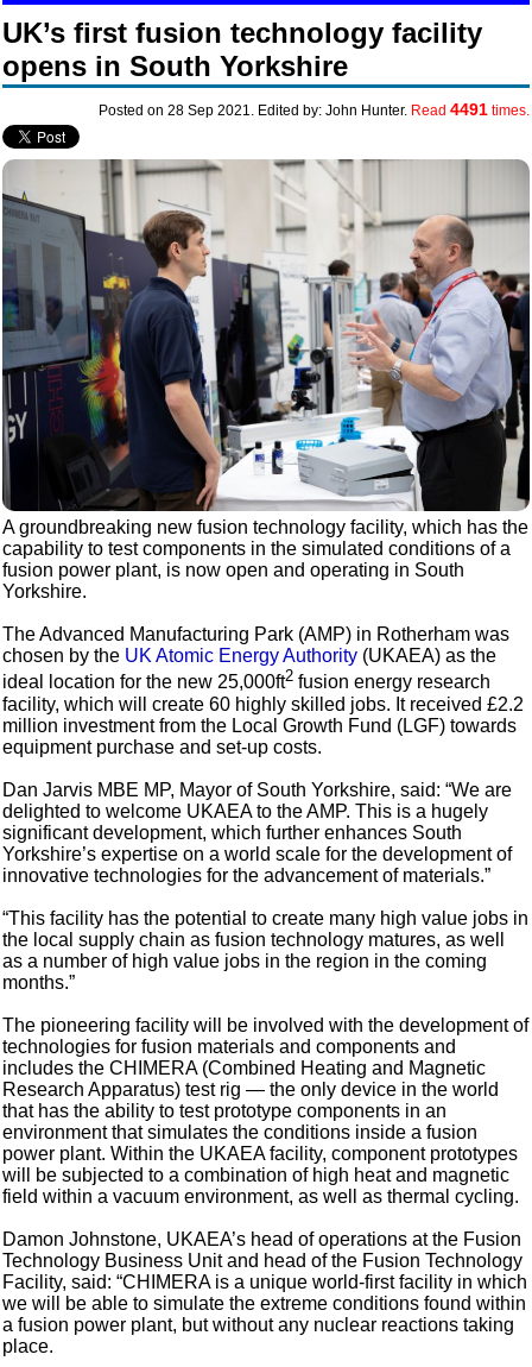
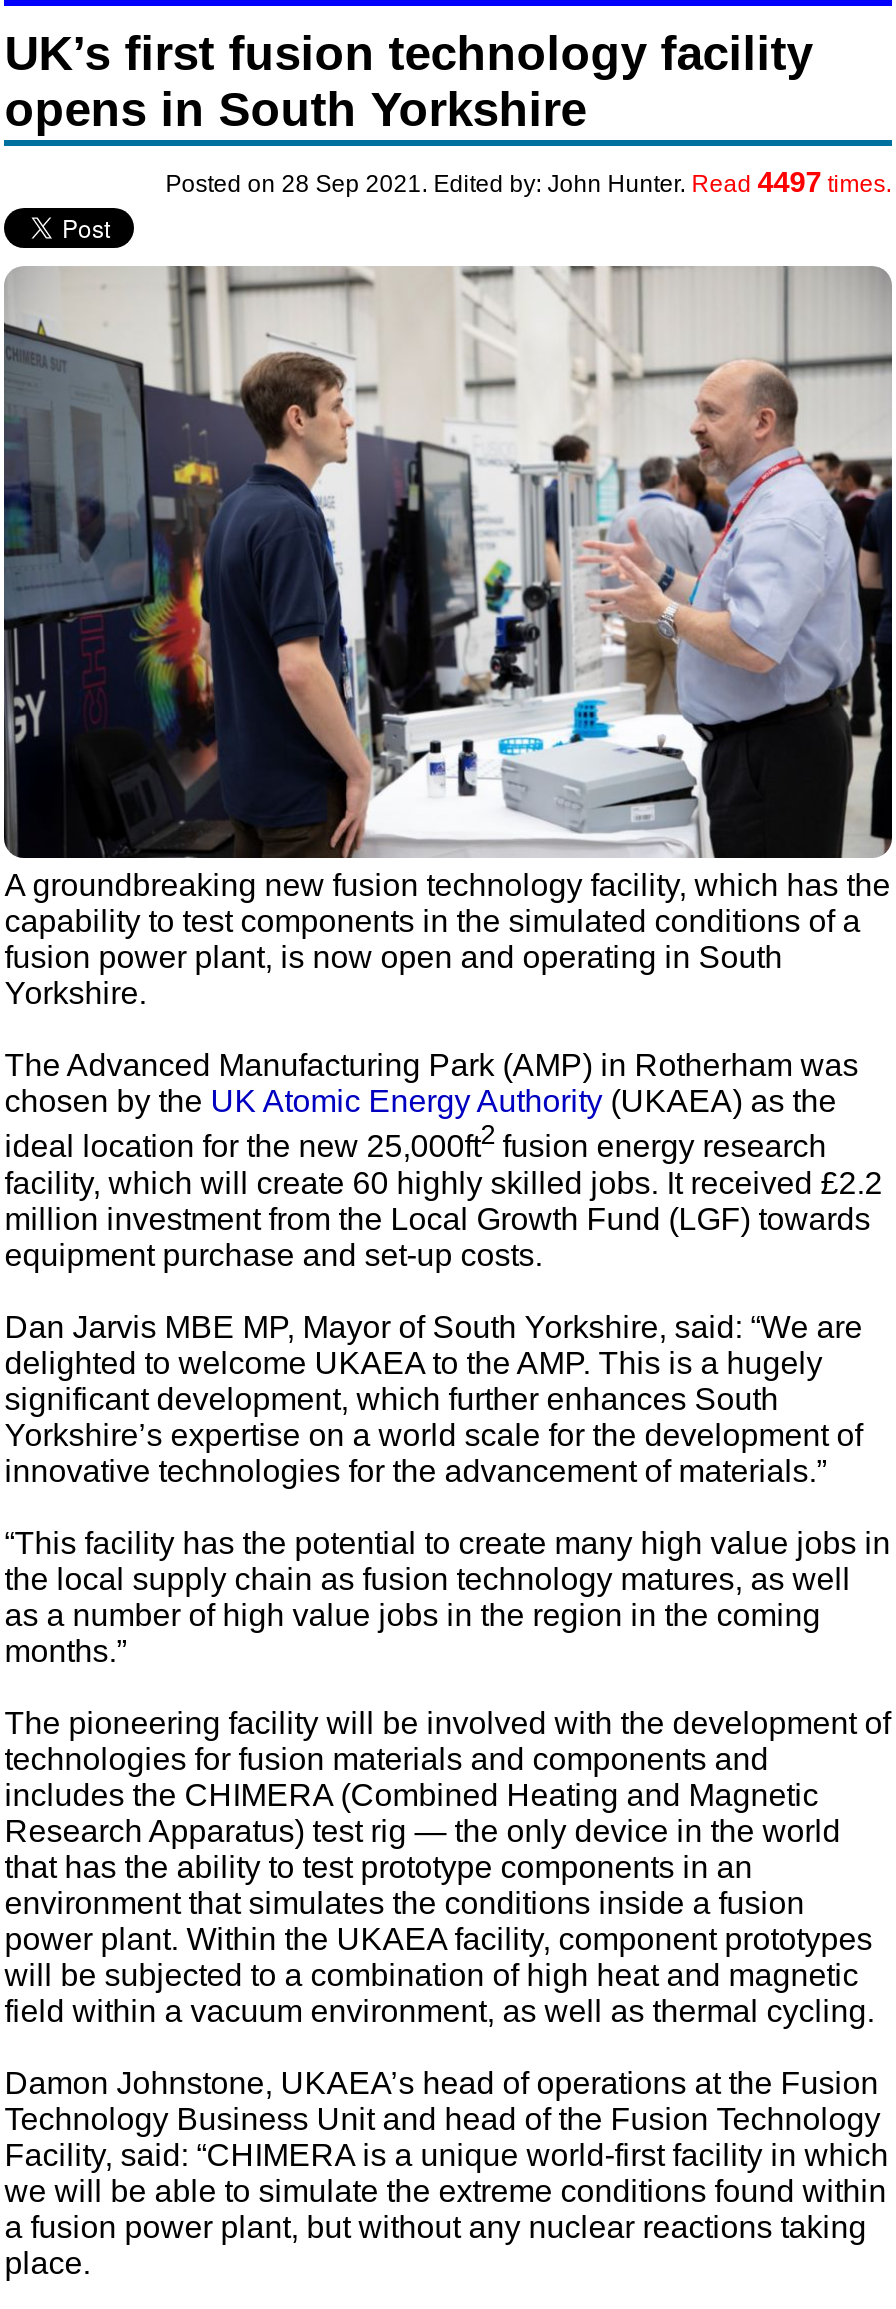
[98,100,529,119] Posted on 28 Sep 2021. Edited by: John Hunter. Read 4491 times. -> [166,167,892,199] Posted on 28 Sep 2021. Edited by: John Hunter. Read 4497 times.

